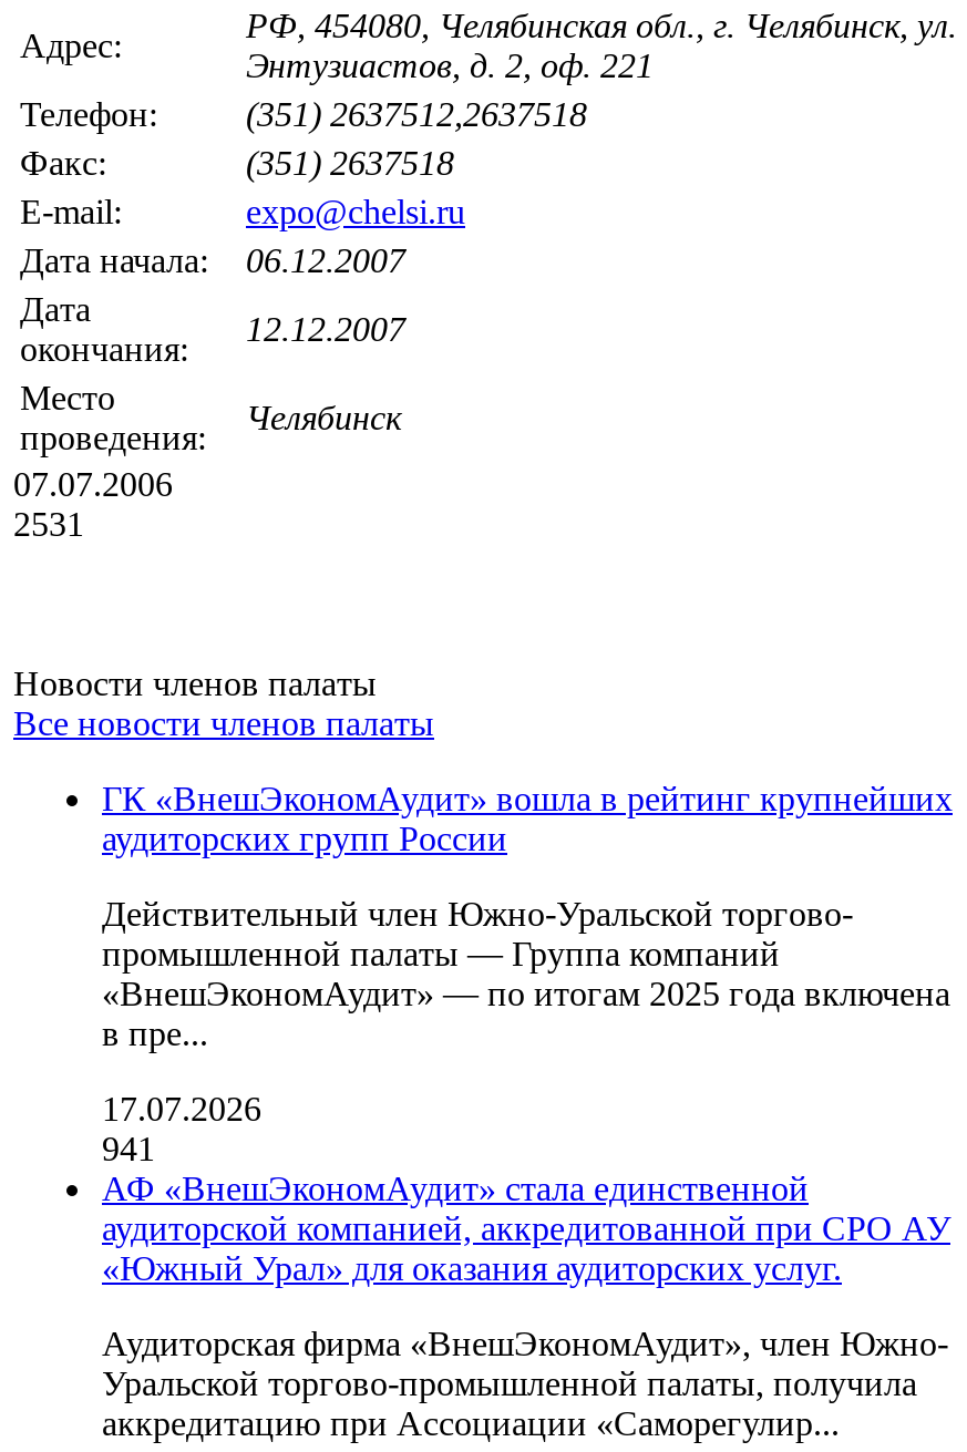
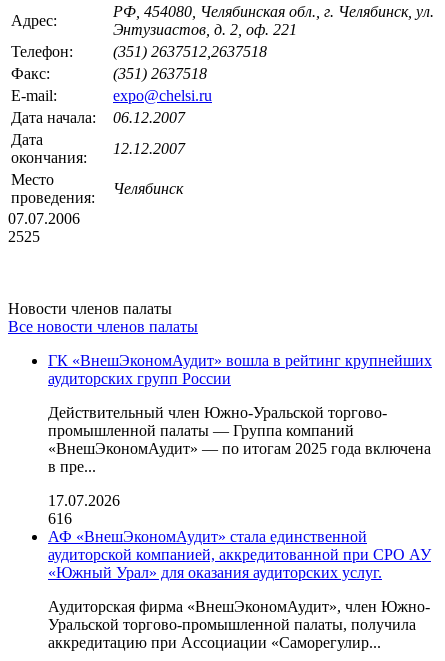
[13,505,84,543] 2531 -> [8,228,40,245] 2525
[102,1130,155,1167] 941 -> [48,510,72,527] 616

